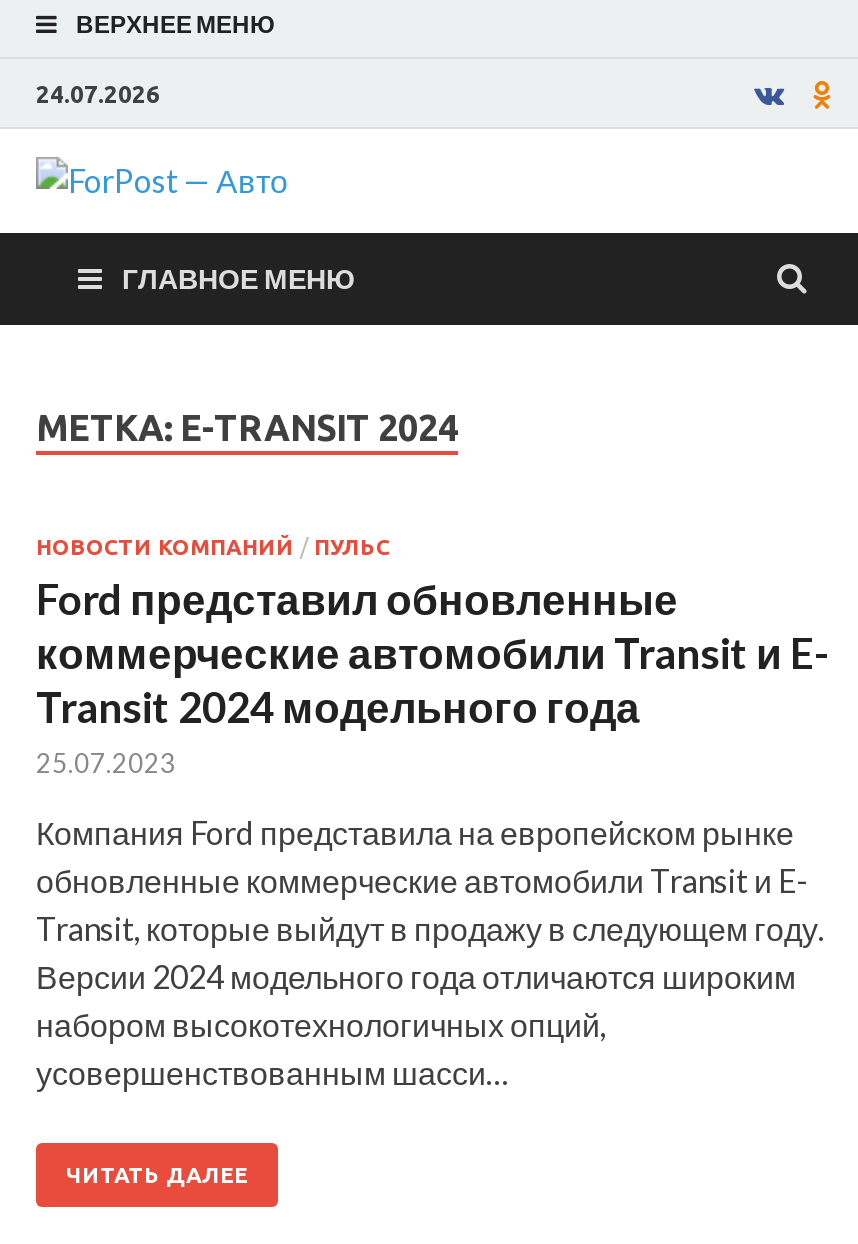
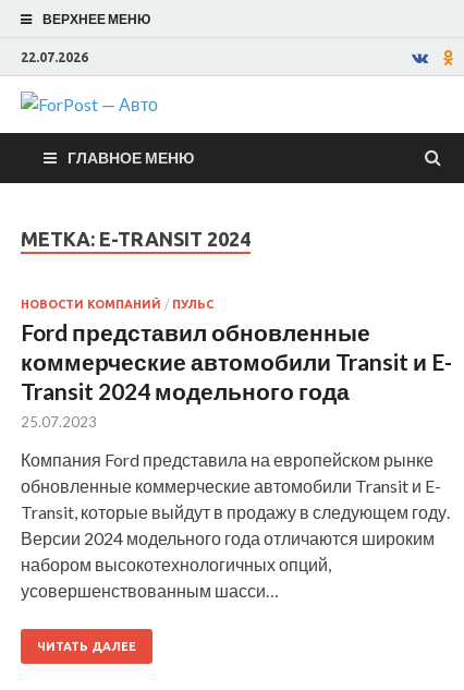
[36,80,160,106] 24.07.2026 -> [21,50,88,64] 22.07.2026

